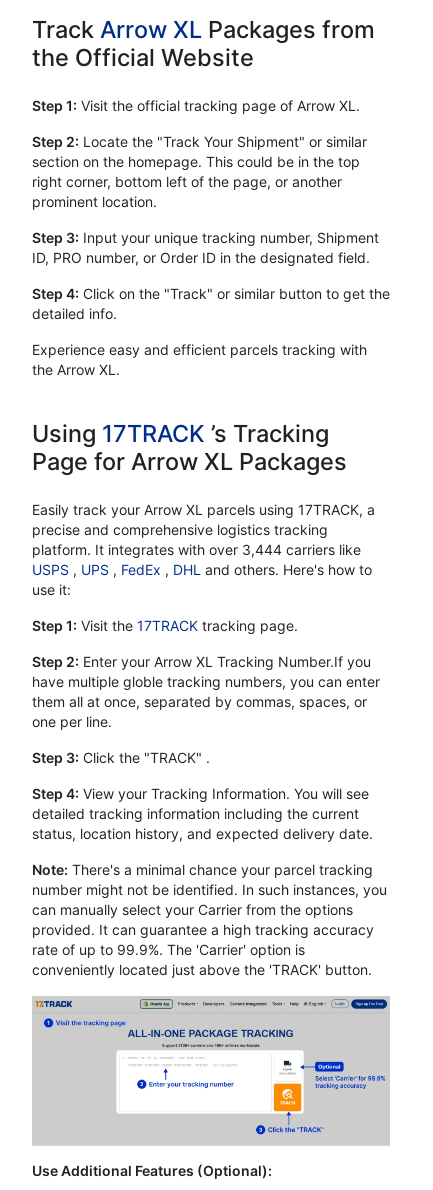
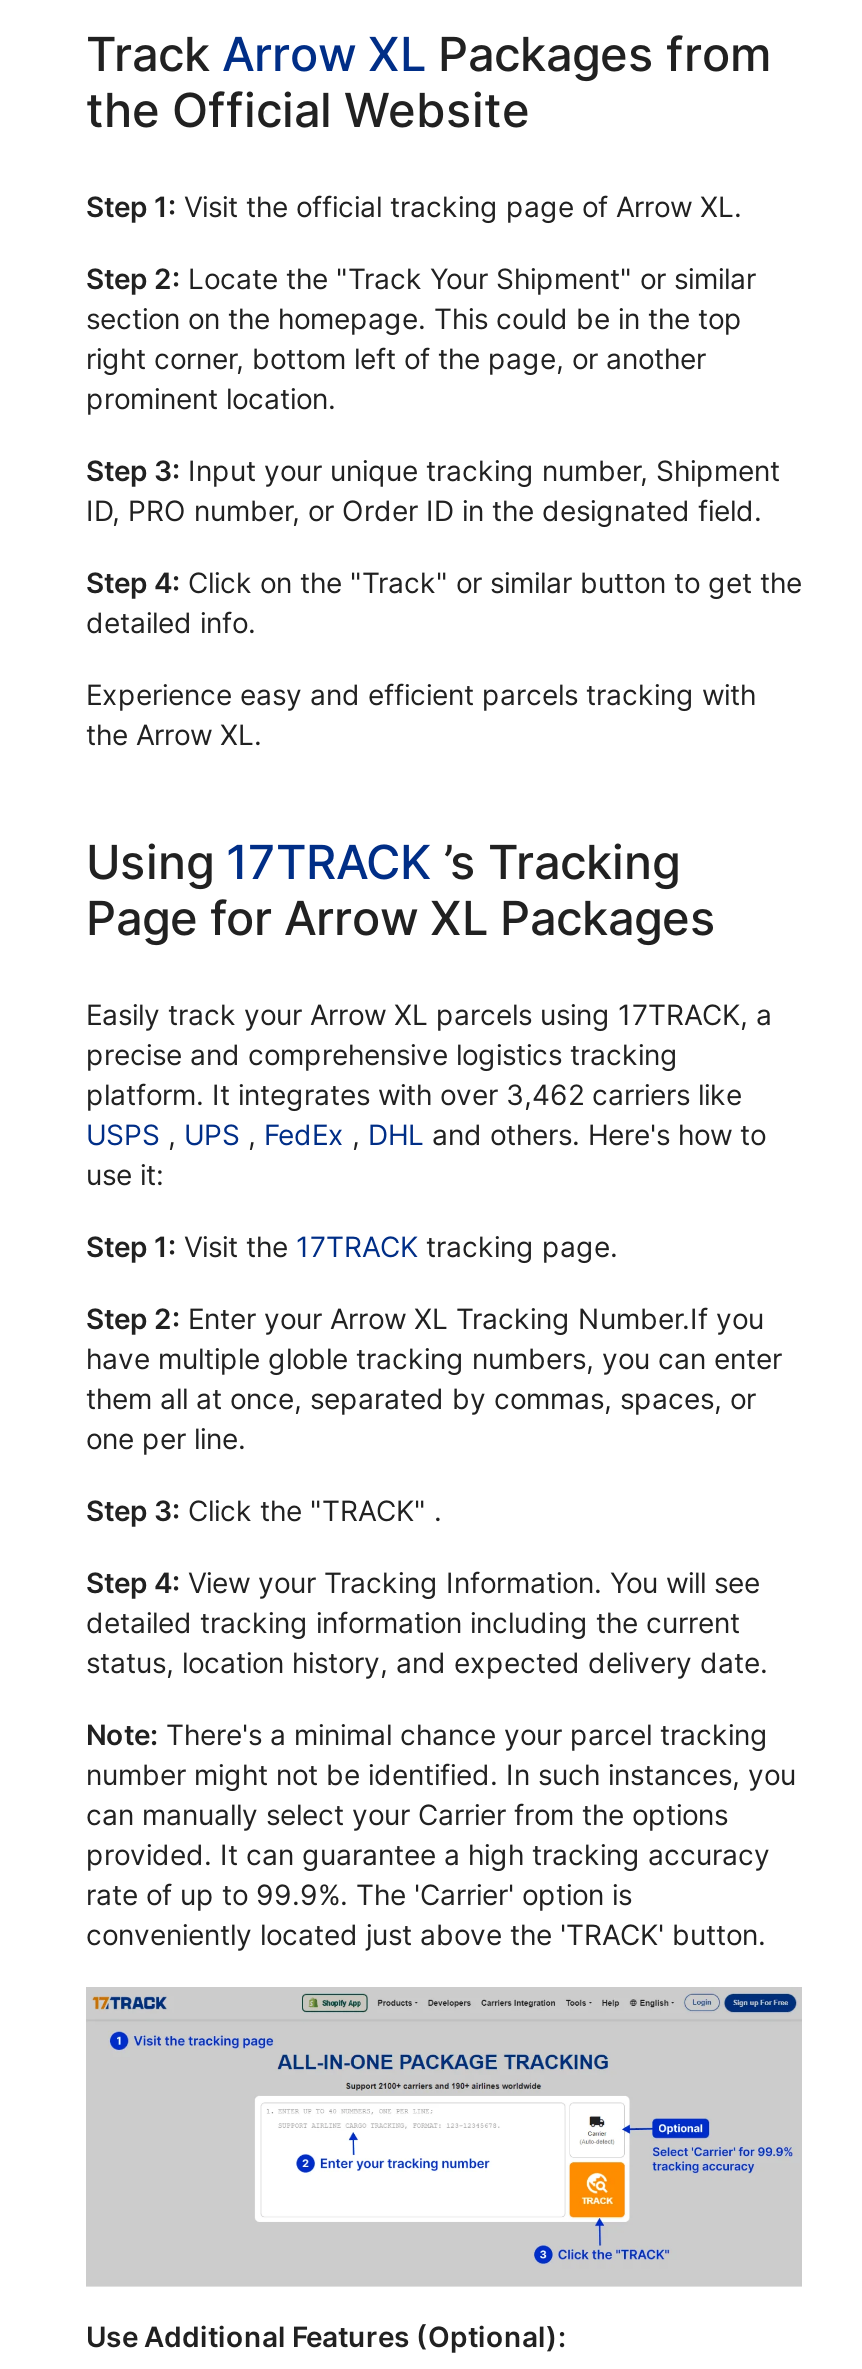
[32,541,361,558] platform. It integrates with over 3,444 carriers like -> [86,1077,742,1111] platform. It integrates with over 3,462 carriers like

